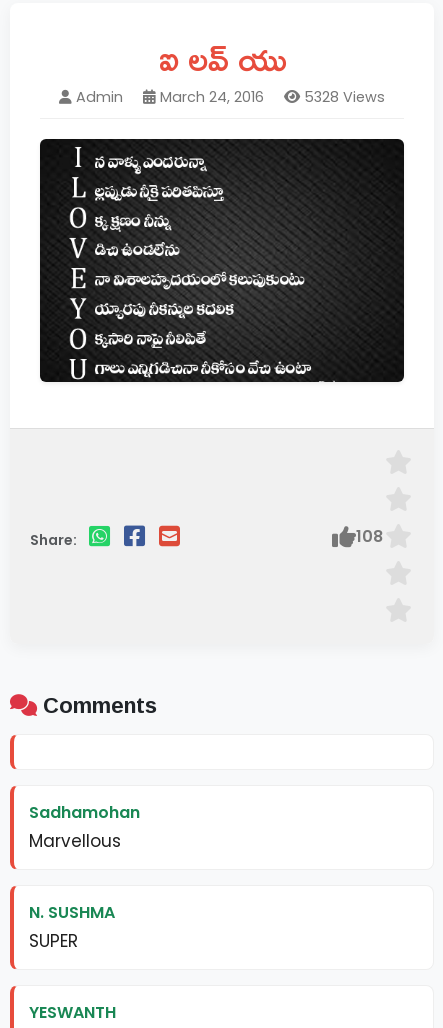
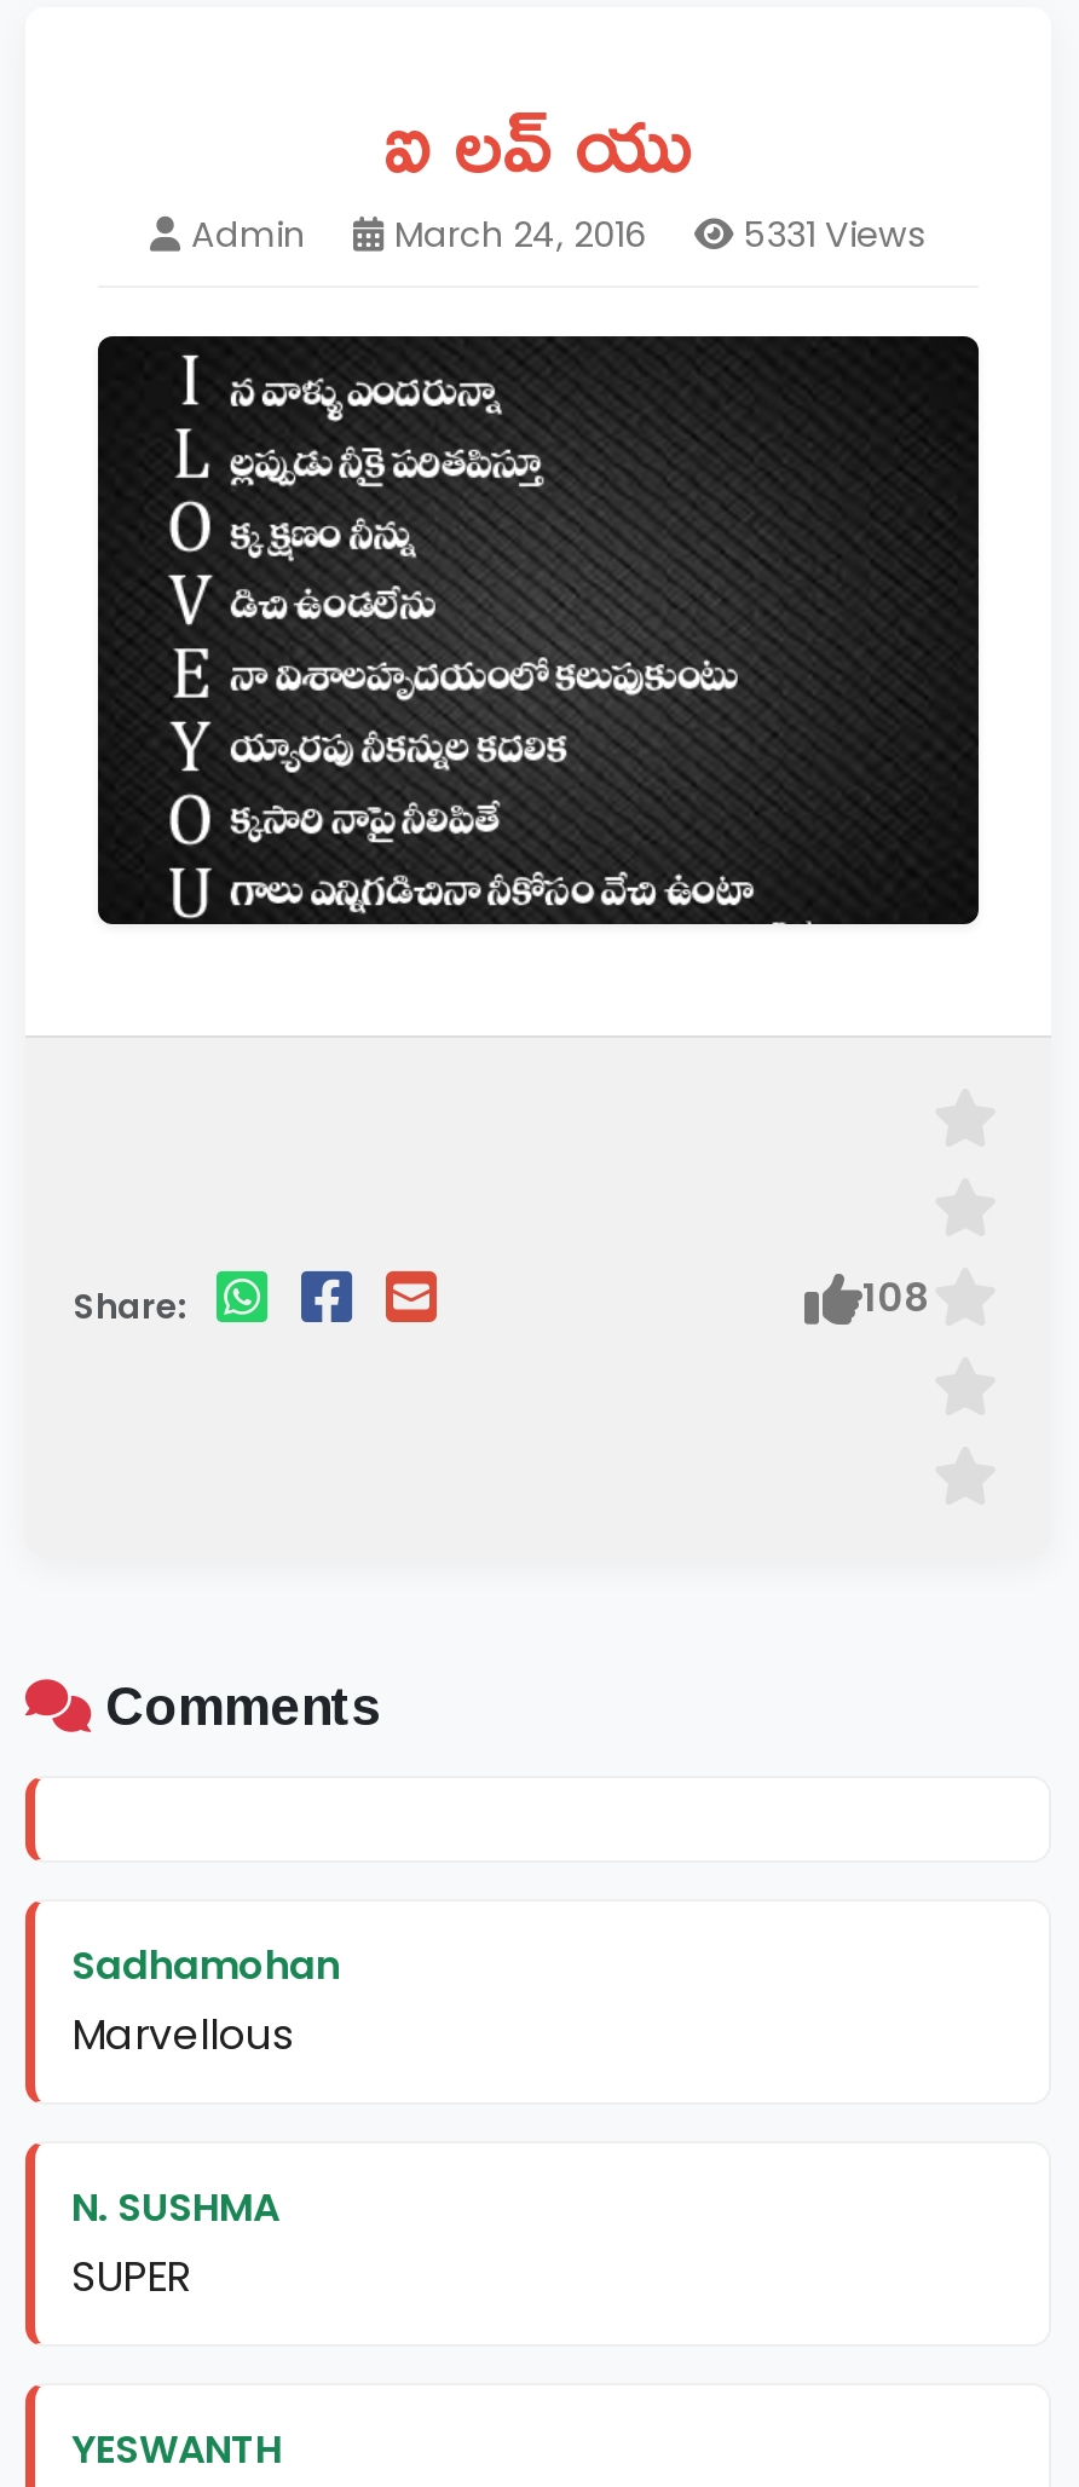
[72,87,385,107] Admin March 24, 2016 5328 Views -> [181,210,927,259] Admin March 24, 2016 5331 Views

